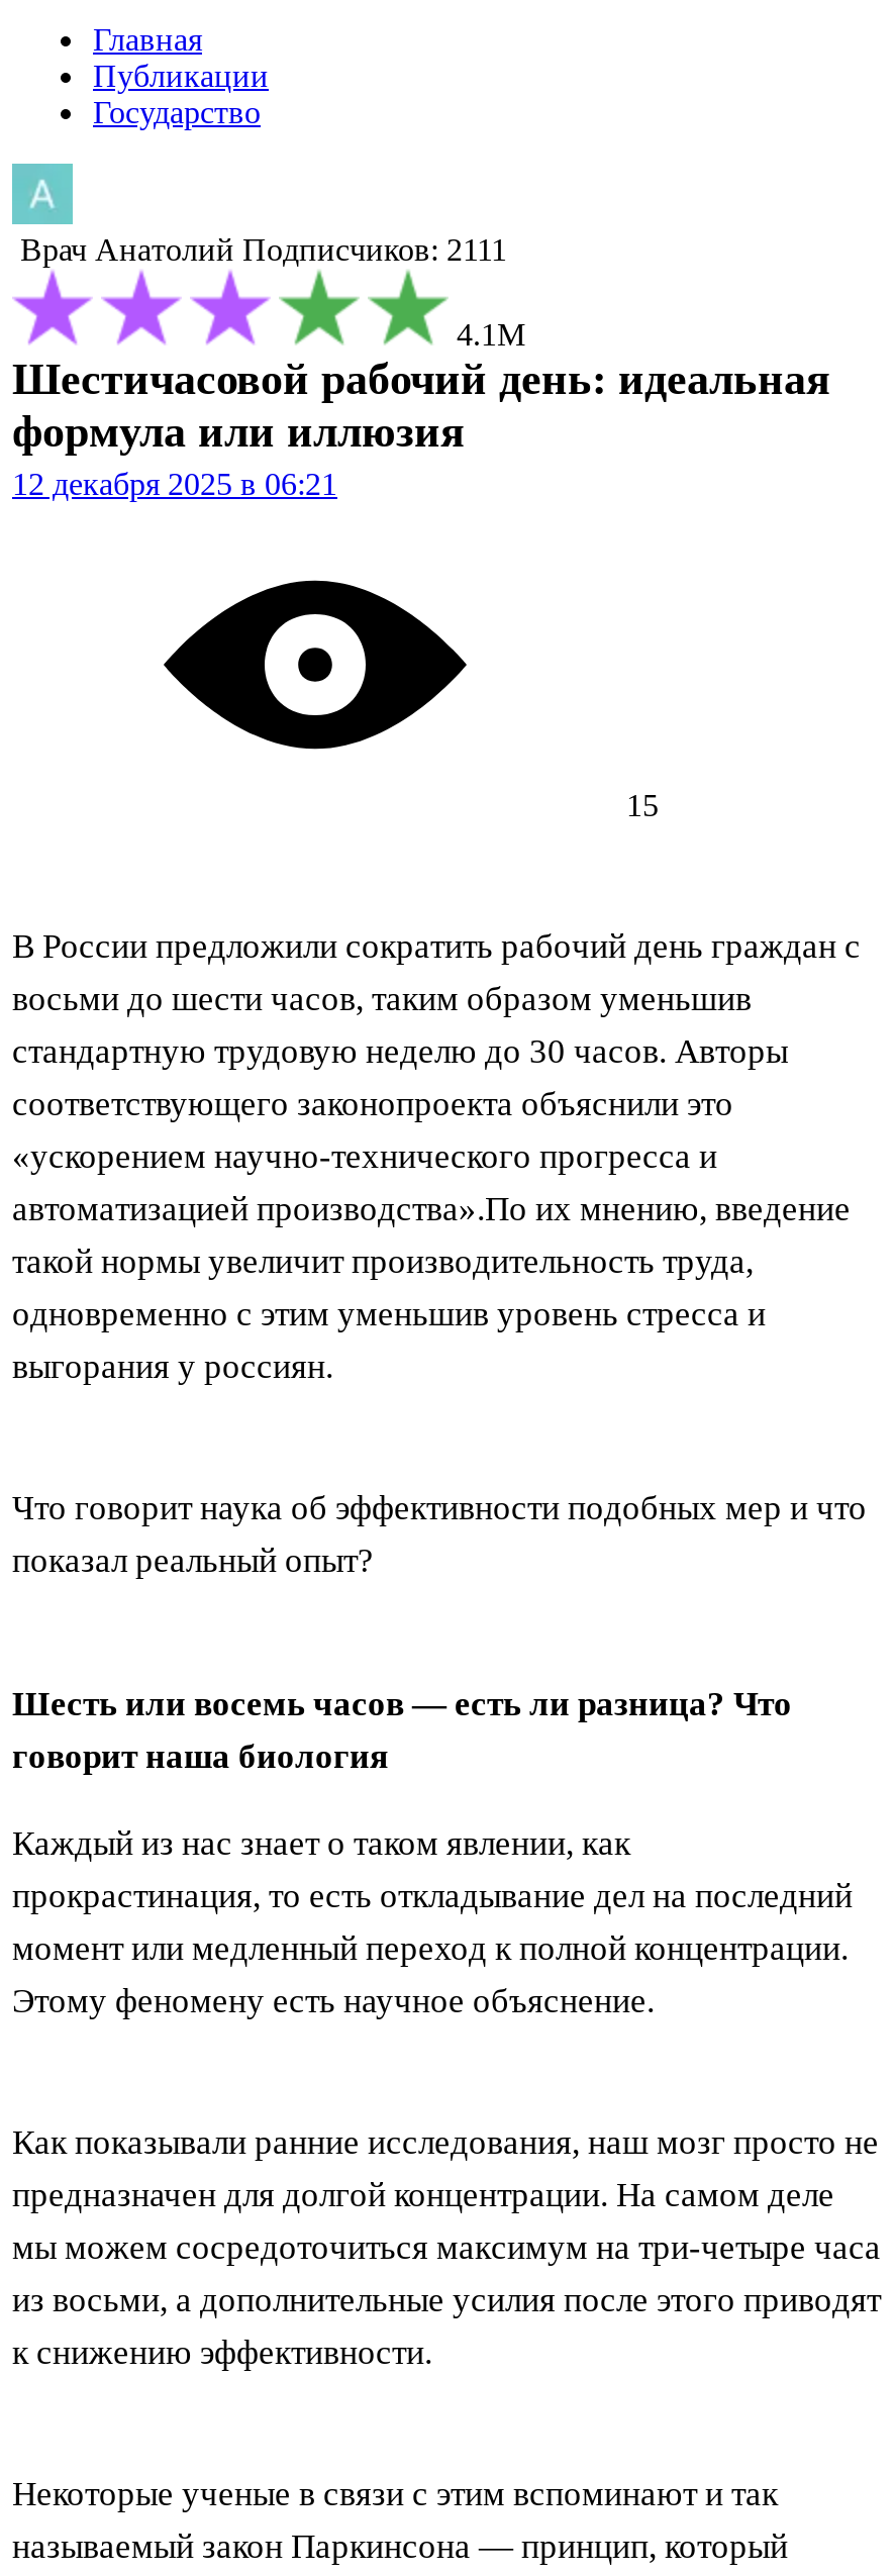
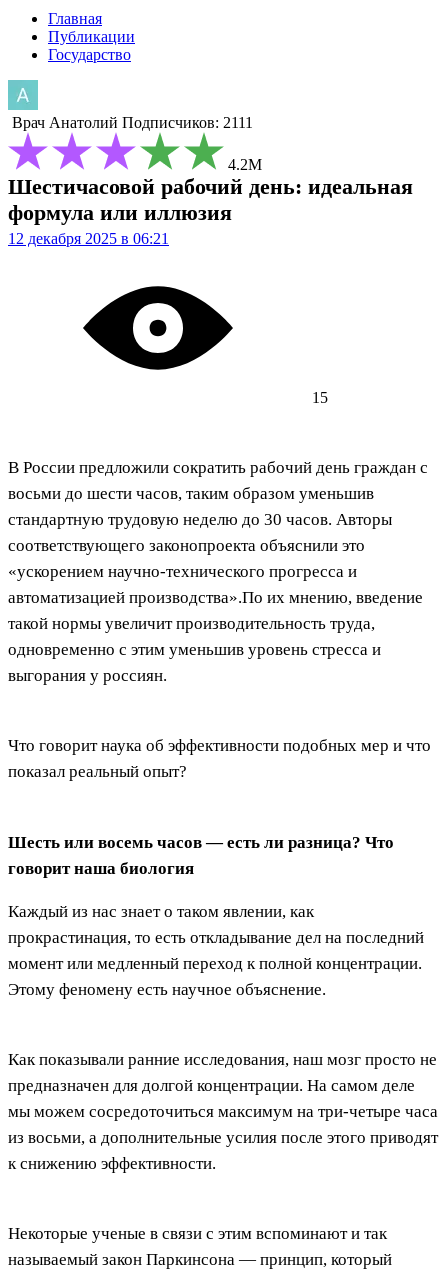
[457,317,525,352] 4.1М -> [228,156,262,173] 4.2М

